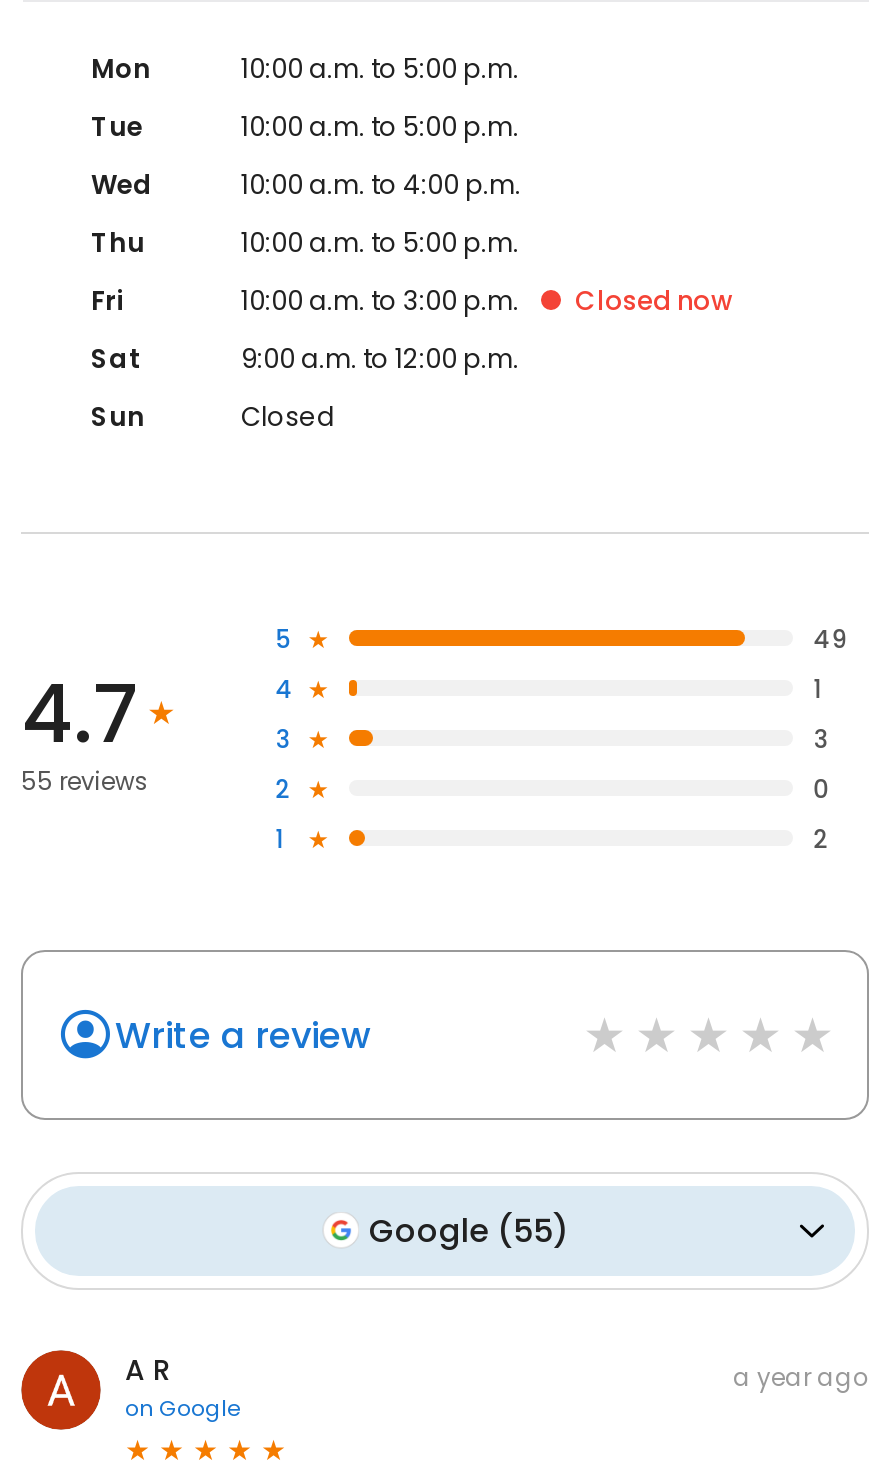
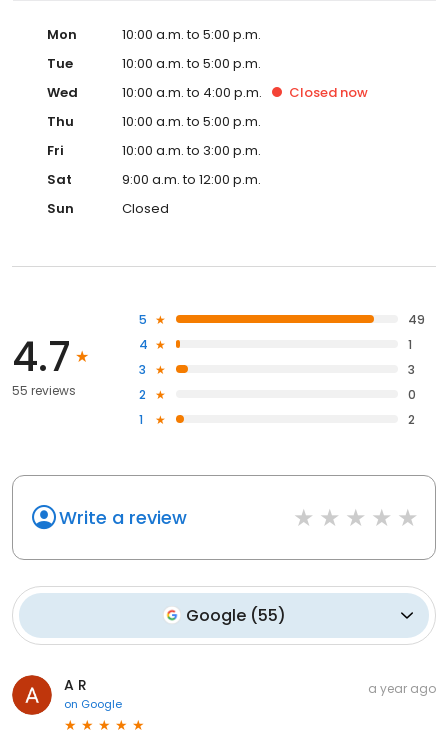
moved [575,282,733,320] -> [289,83,368,102]: Closed now

